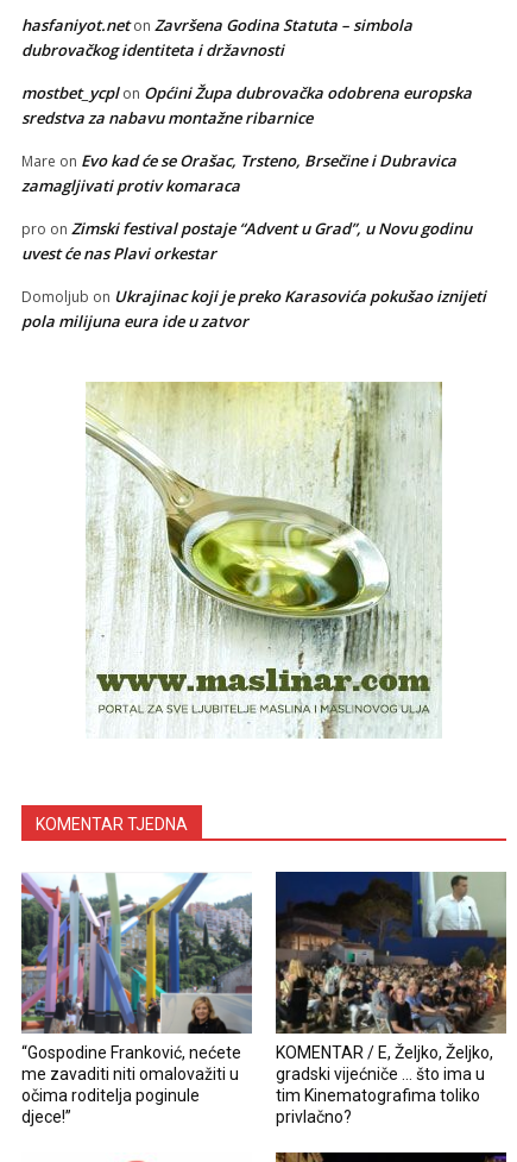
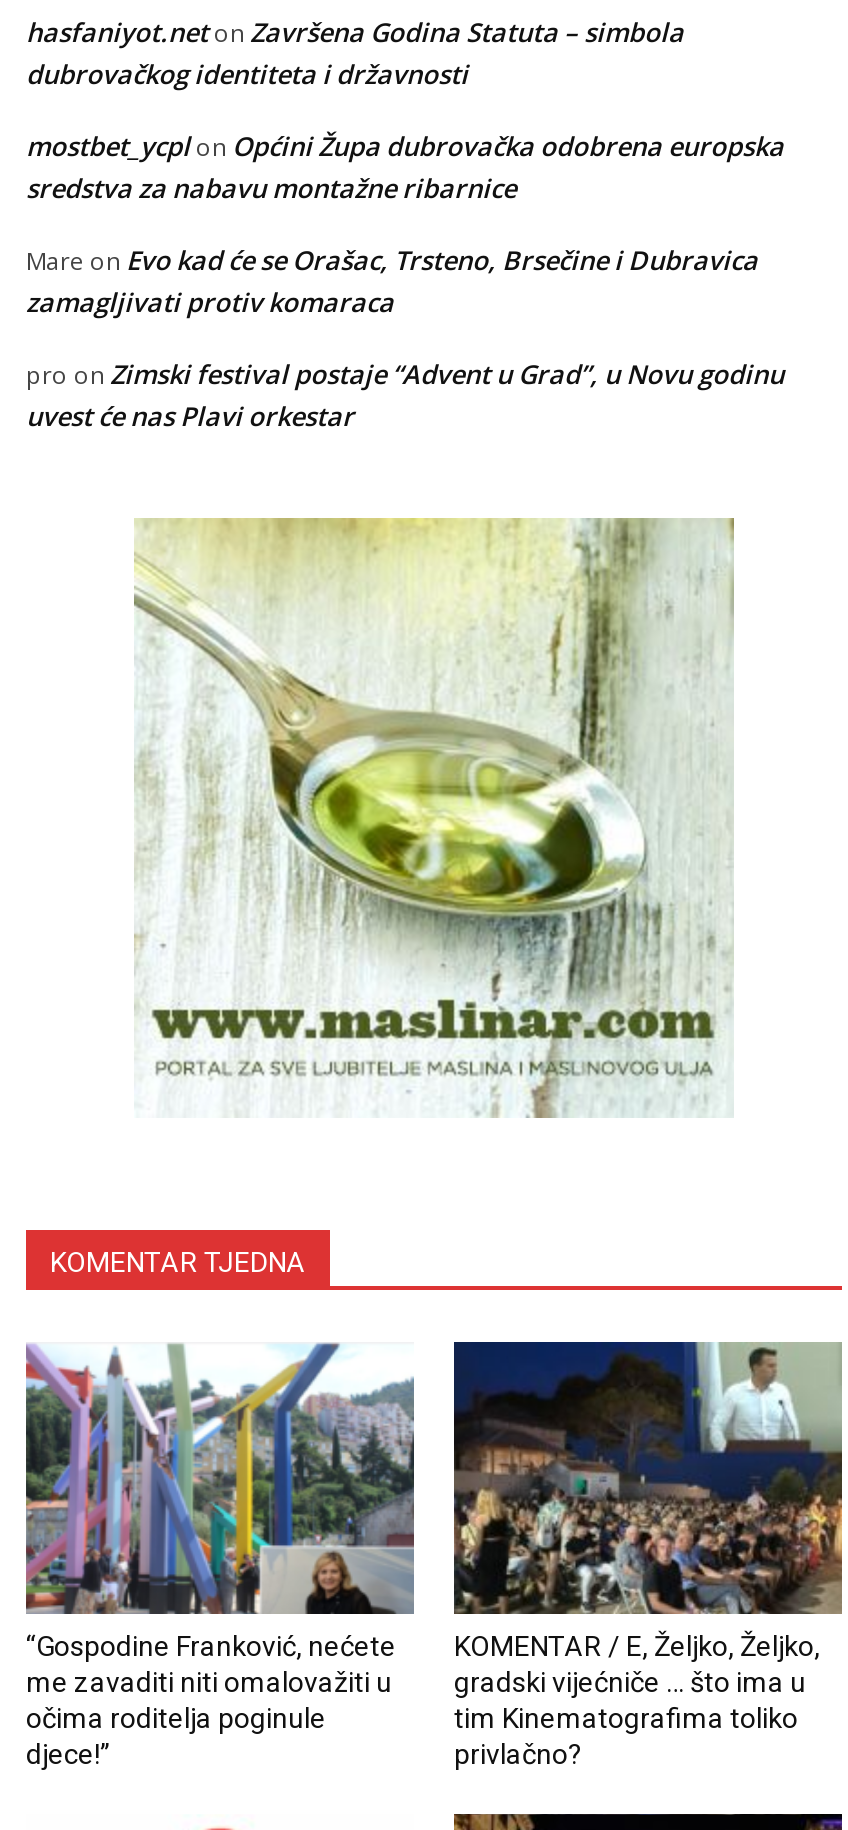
[21,285,486,331] Domoljub on Ukrajinac koji je preko Karasovića pokušao iznijeti | pola milijuna eura ide u zatvor -> none

